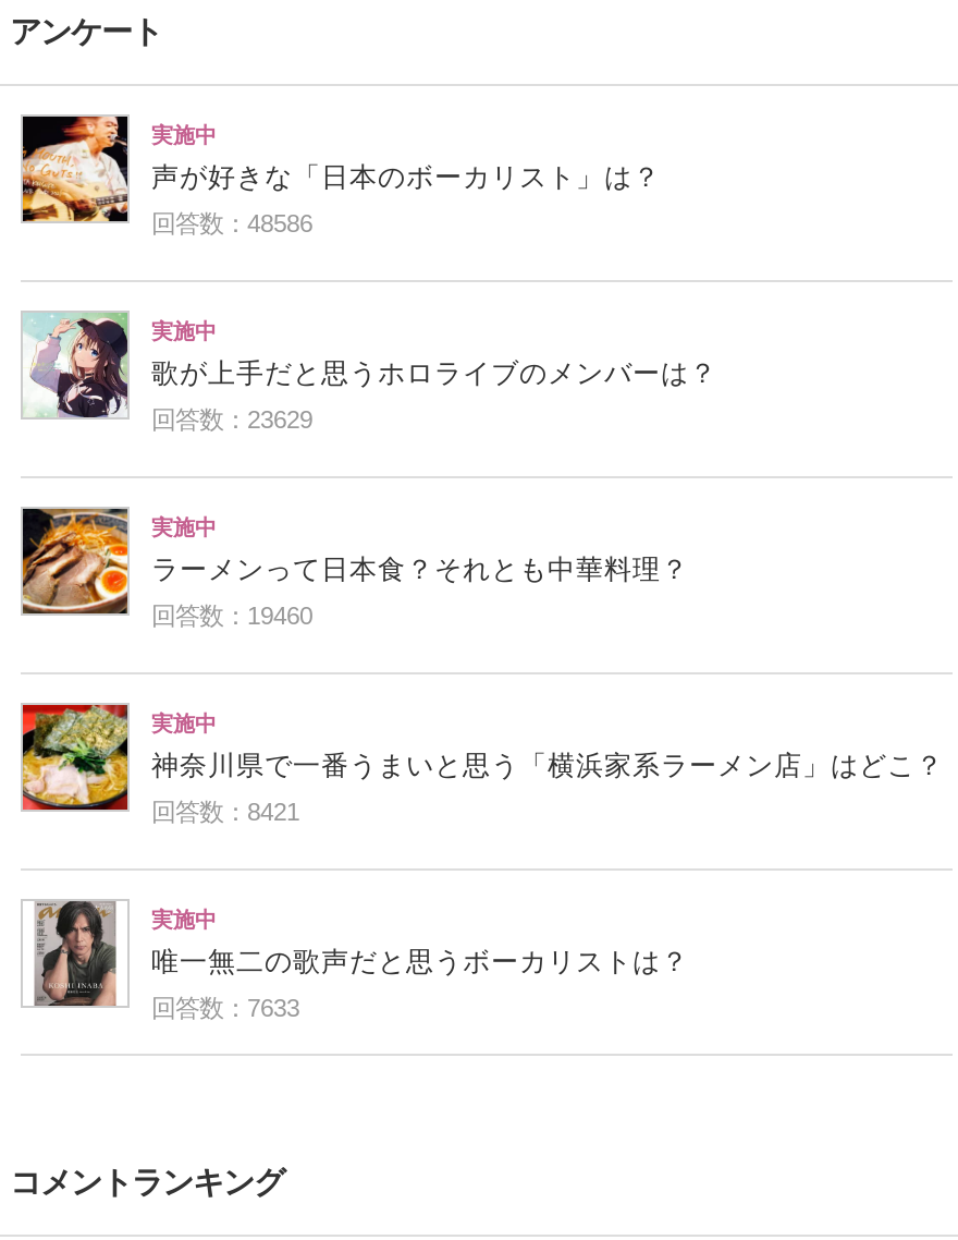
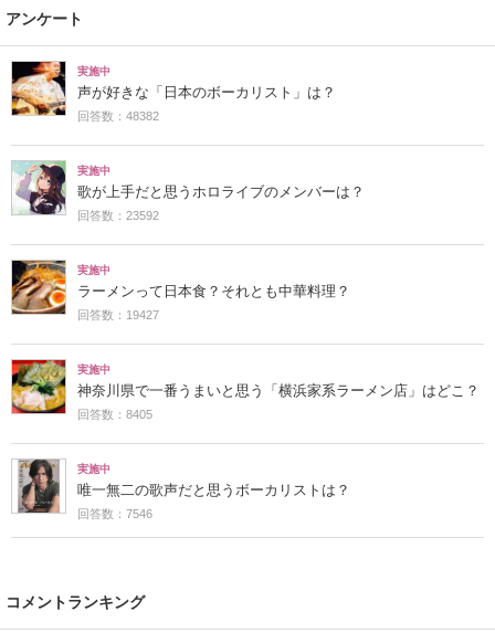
[151,210,312,236] 回答数：48586 -> [77,109,159,123] 回答数：48382
[151,406,312,432] 回答数：23629 -> [77,209,159,222] 回答数：23592
[151,602,312,628] 回答数：19460 -> [77,308,159,321] 回答数：19427
[151,798,299,825] 回答数：8421 -> [77,408,152,421] 回答数：8405
[151,995,299,1021] 回答数：7633 -> [77,507,152,520] 回答数：7546

